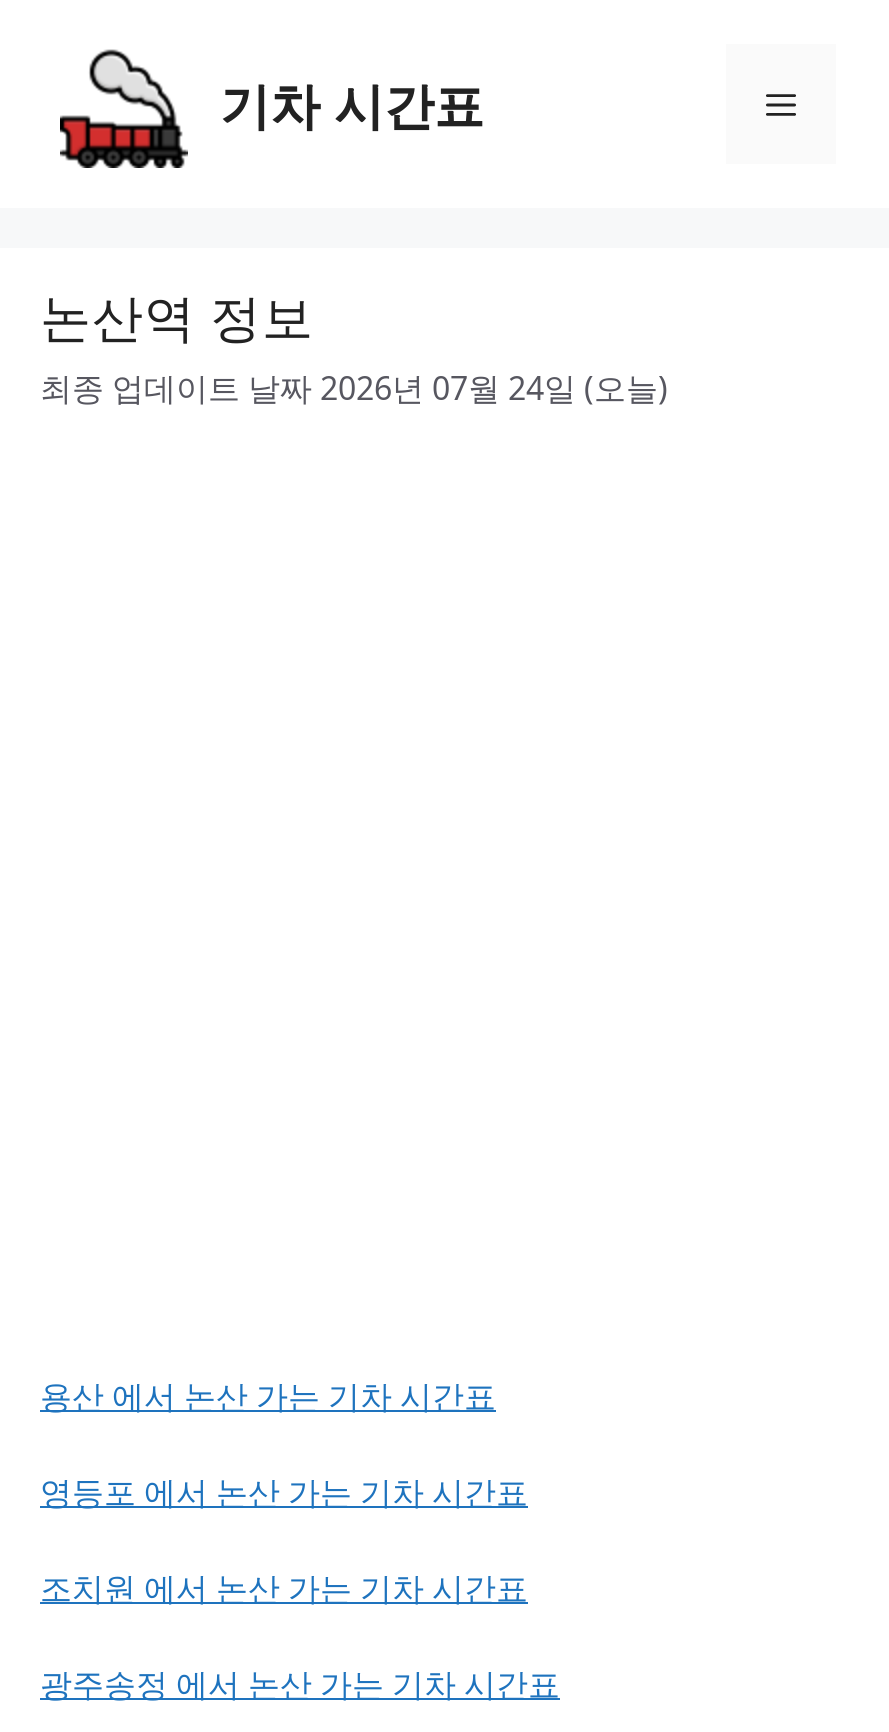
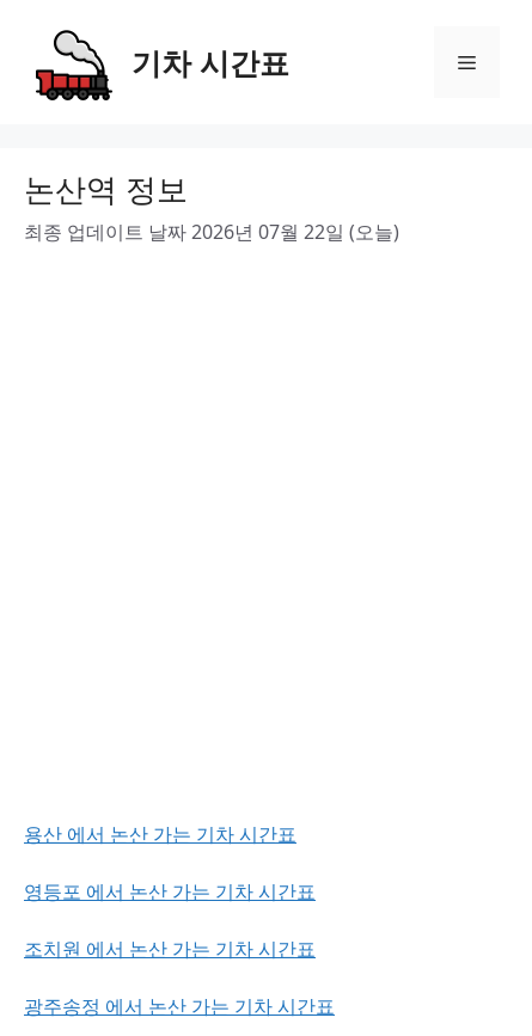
[40,366,668,410] 최종 업데이트 날짜 2026년 07월 24일 (오늘) -> [24,219,399,245] 최종 업데이트 날짜 2026년 07월 22일 (오늘)

